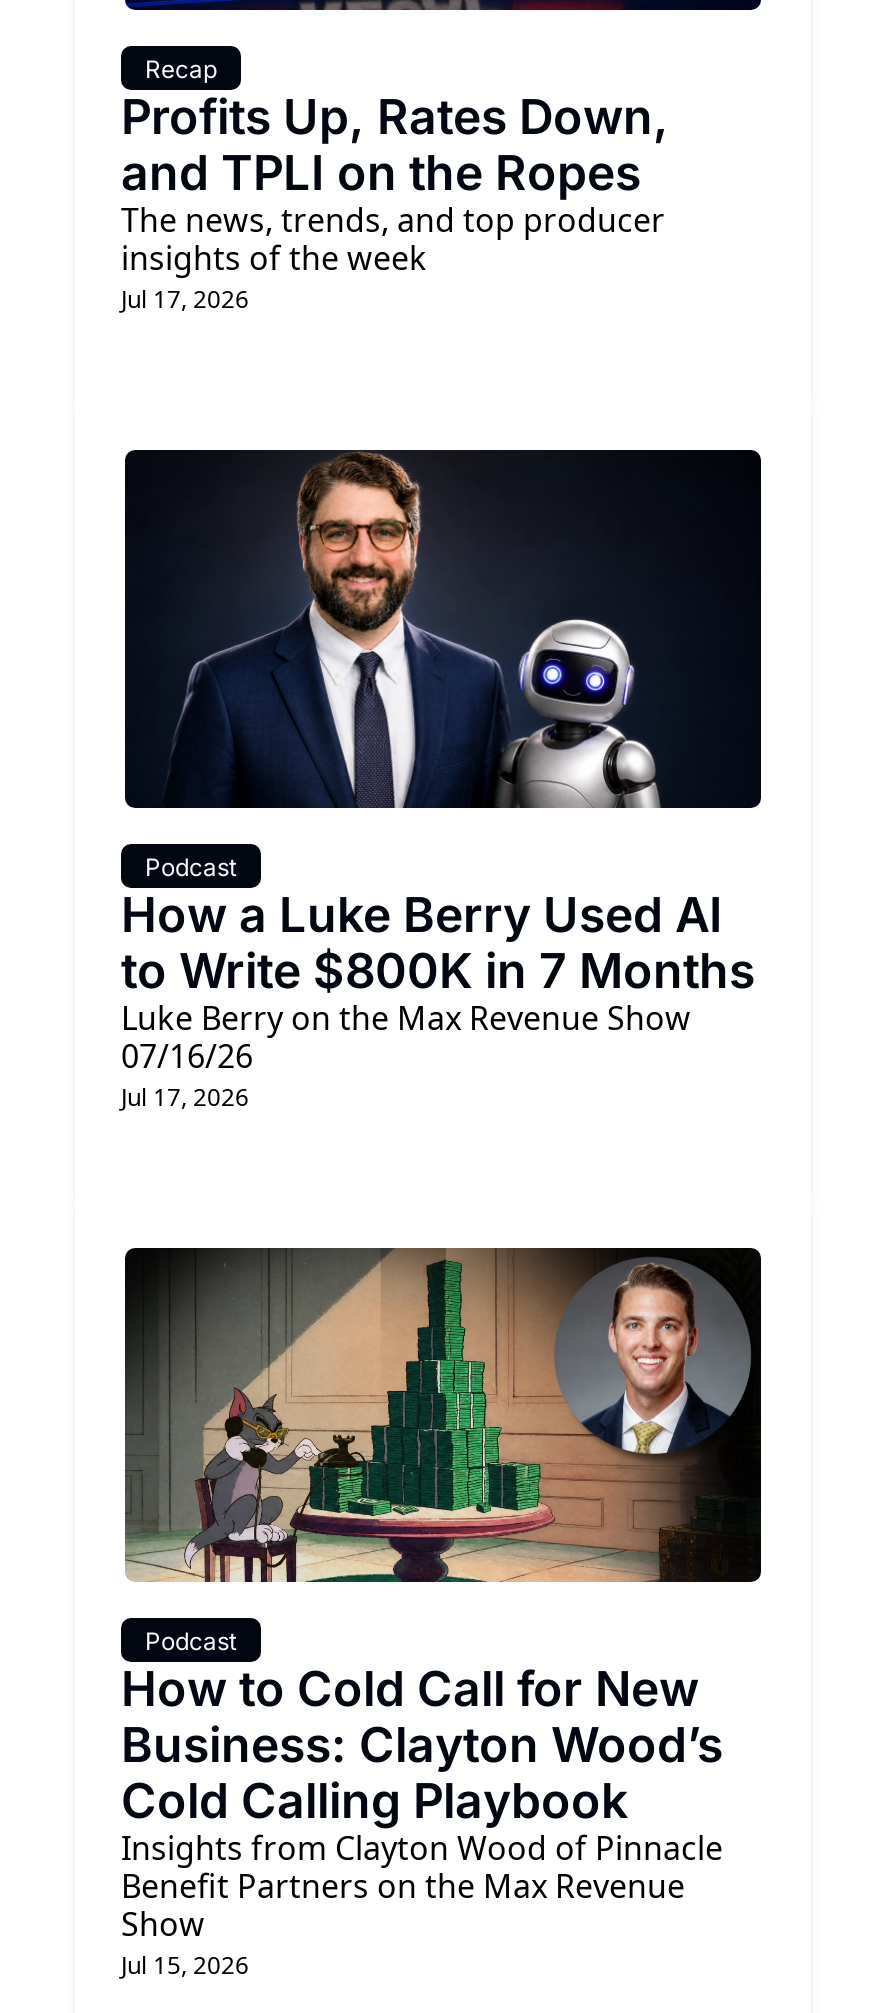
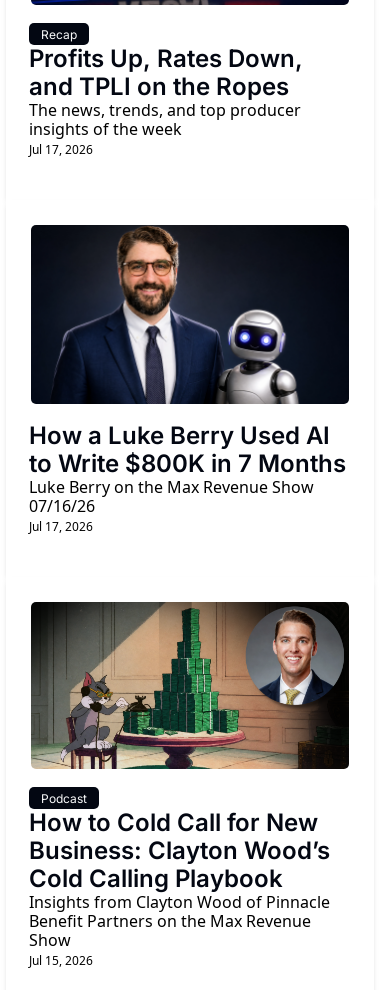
[145,851,237,881] Podcast -> none

